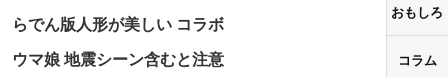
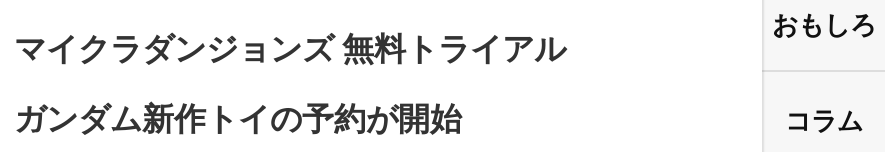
[12,14,224,34] らでん版人形が美しい コラボ -> [14,28,566,68] マイクラダンジョンズ 無料トライアル
[12,49,224,69] ウマ娘 地震シーン含むと注意 -> [14,98,462,138] ガンダム新作トイの予約が開始

